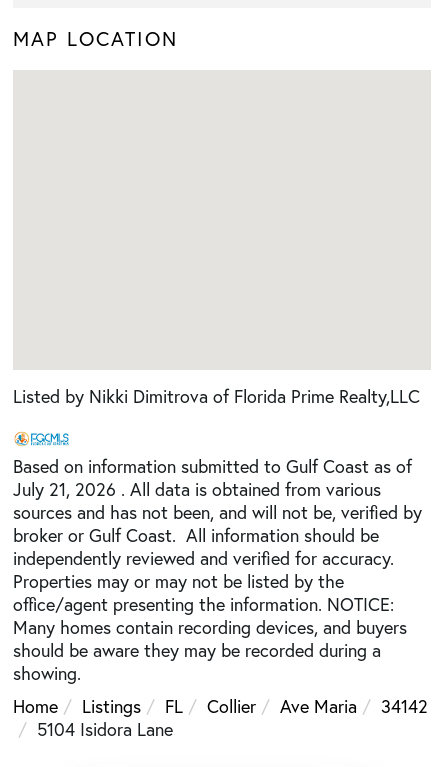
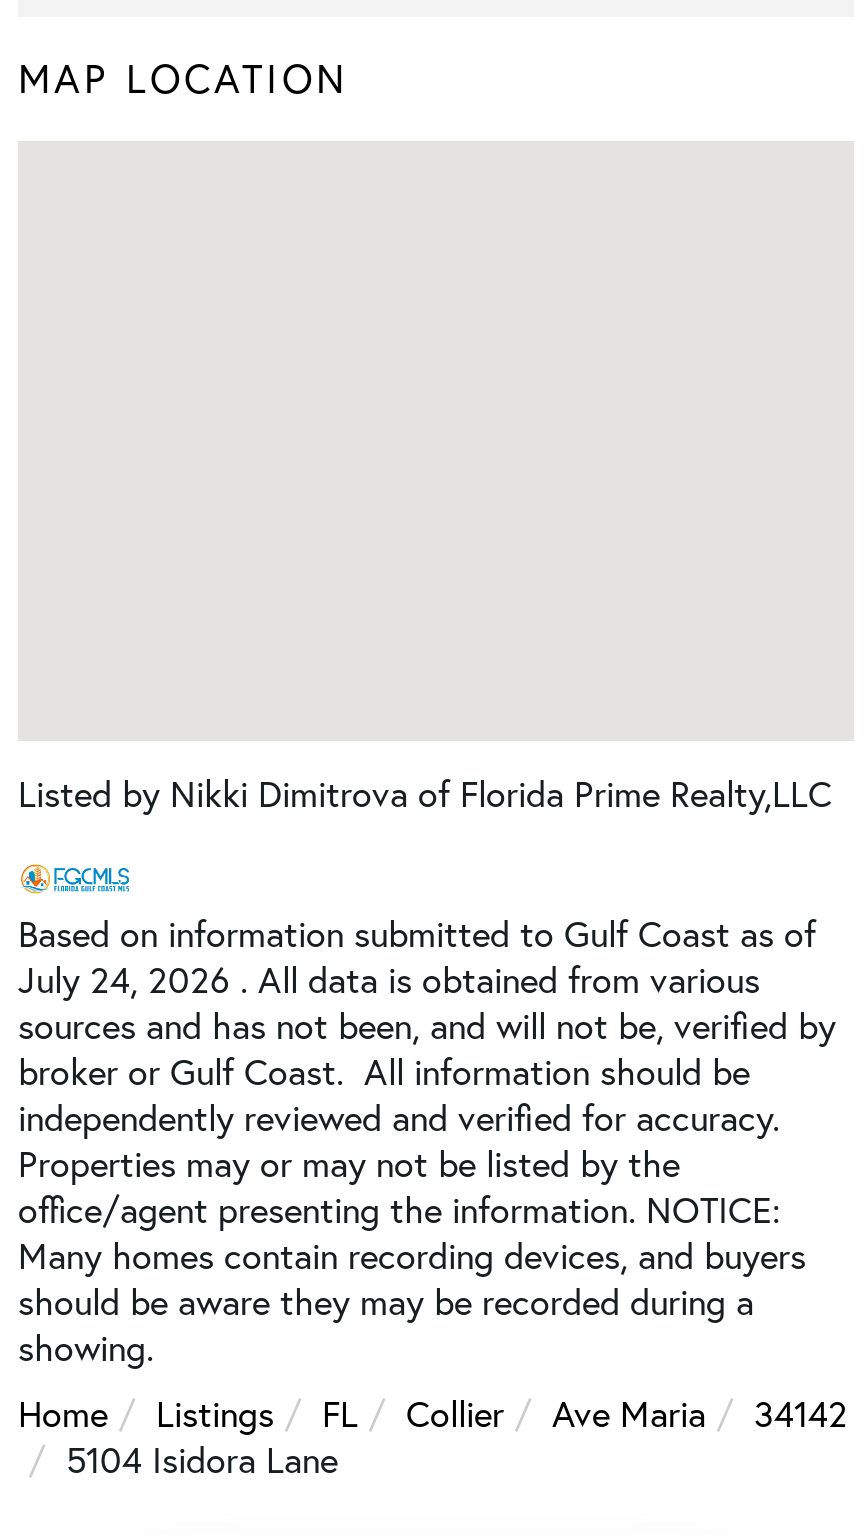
[13,478,381,501] July 21, 2026 . All data is obtained from various -> [18,957,760,1003] July 24, 2026 . All data is obtained from various

